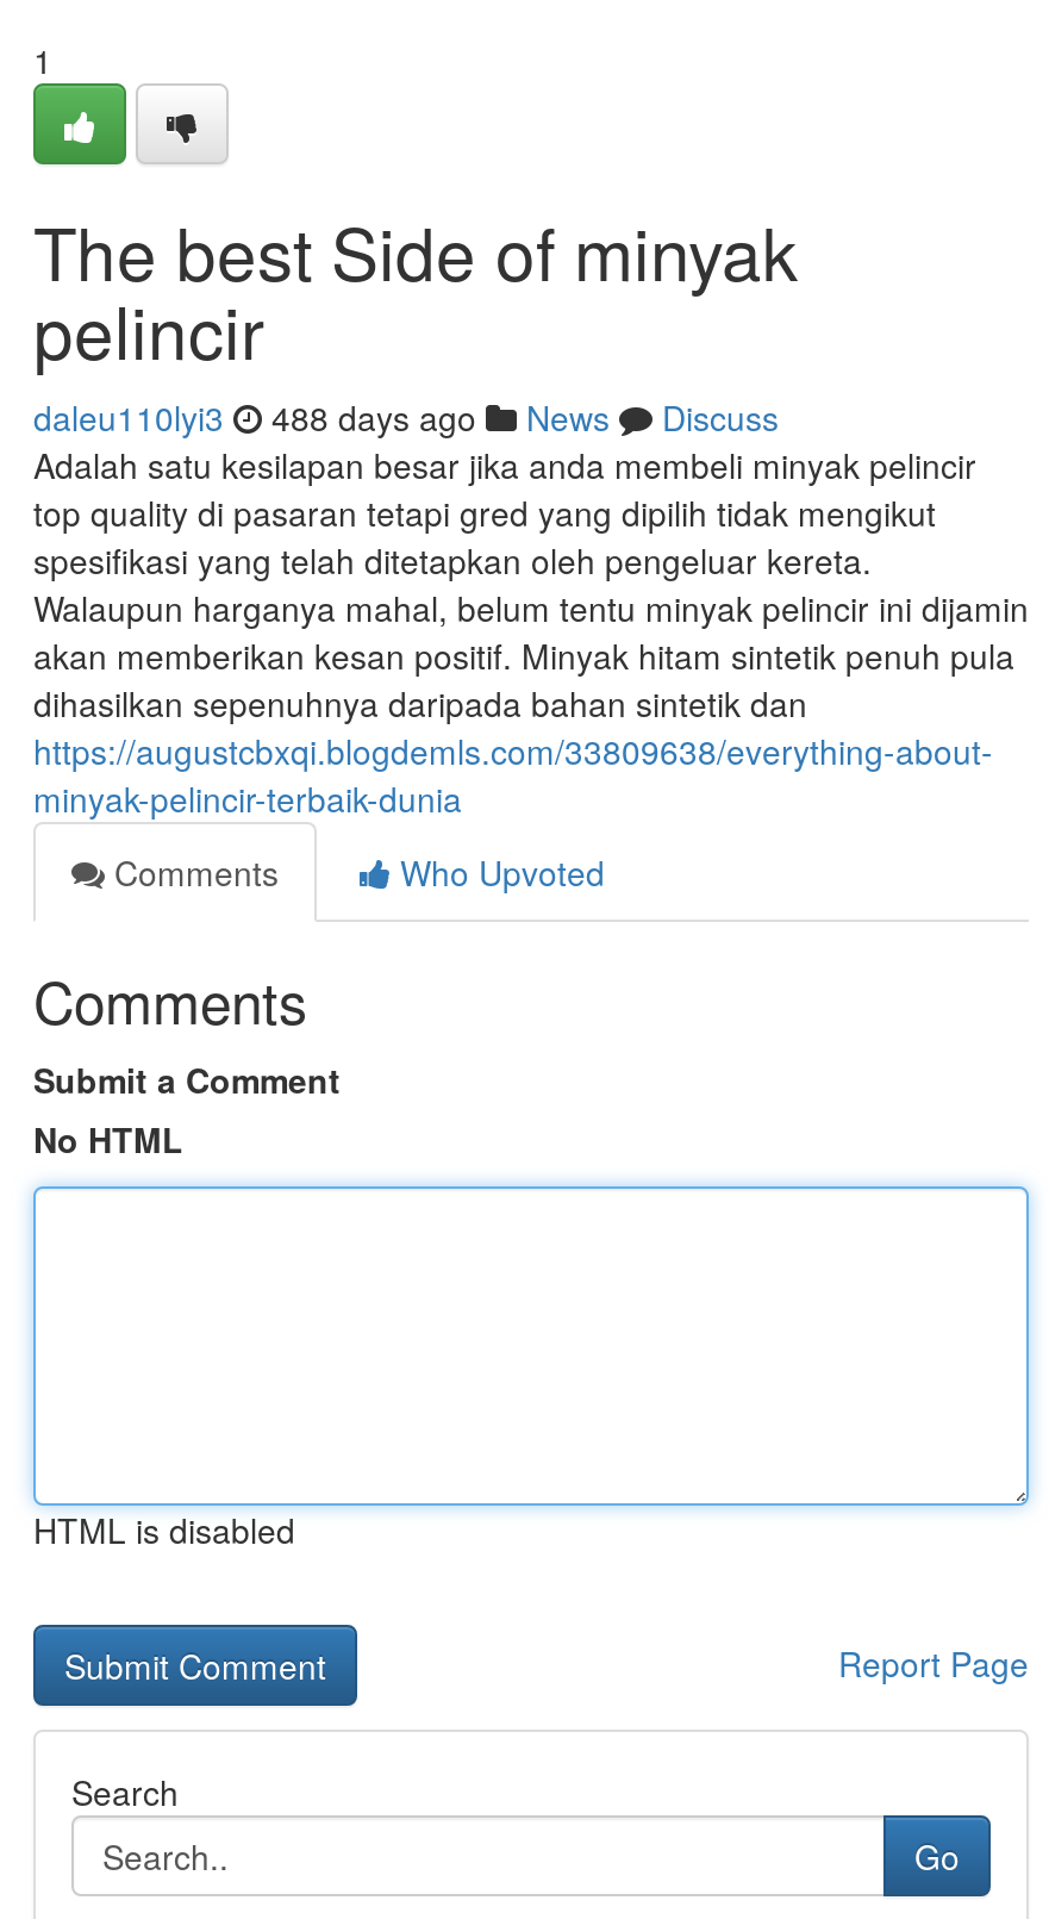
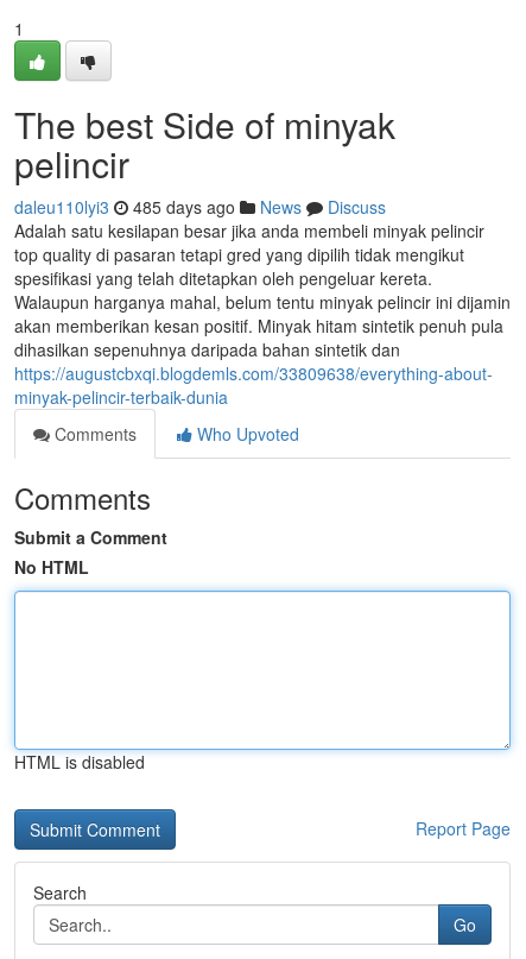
[33,393,779,441] daleu110lyi3 488 days ago News Discuss -> [14,195,386,219] daleu110lyi3 485 days ago News Discuss

